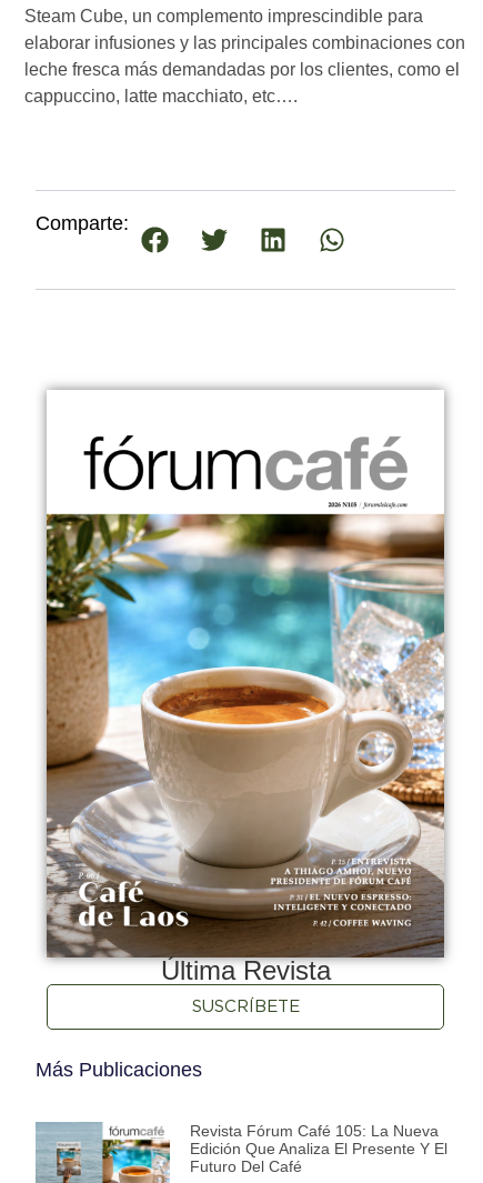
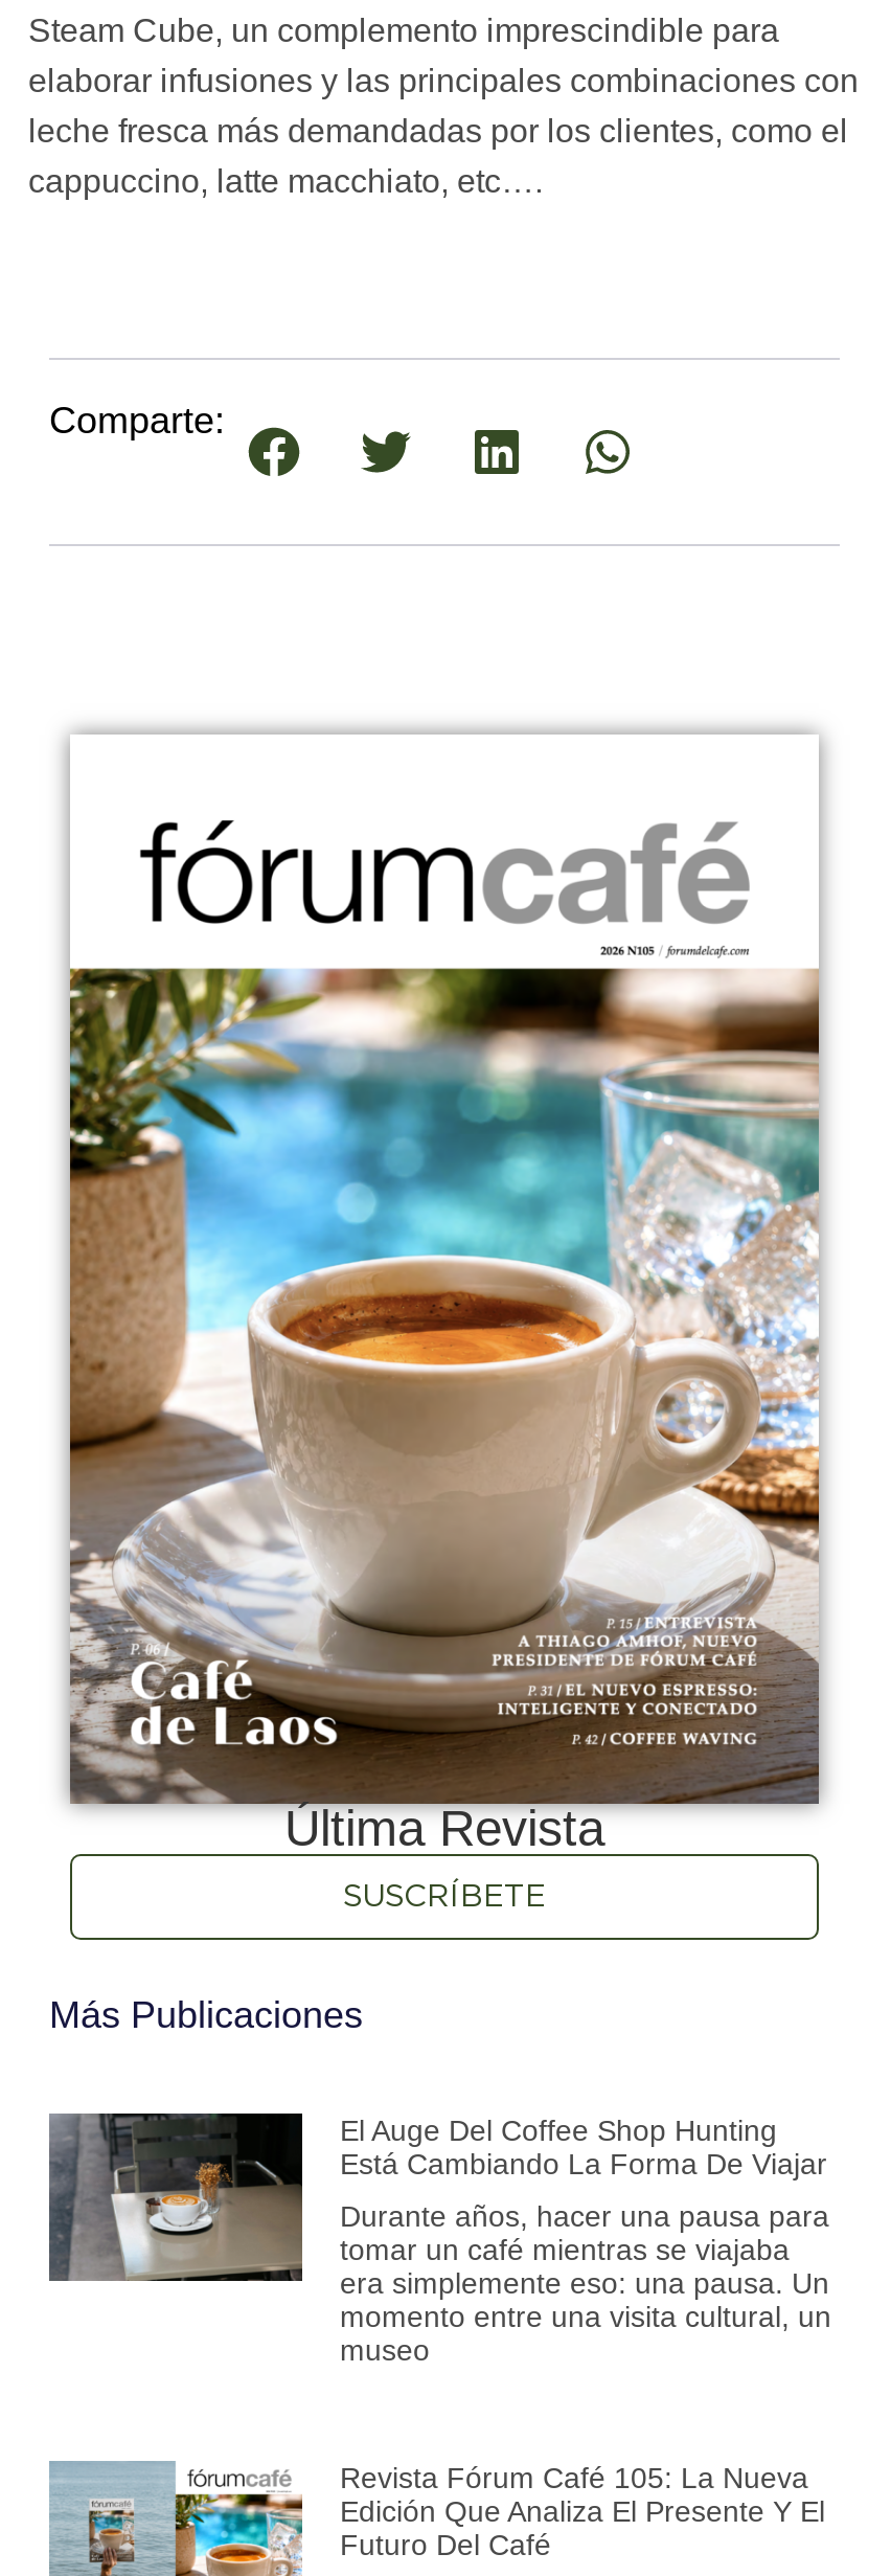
none -> [49,2111,831,2367] [image] | El Auge Del Coffee Shop Hunting | Está Cambiando La Forma De Viajar | Durante años, hacer una pausa para | tomar un café mientras se viajaba | era simplemente eso: una pausa. Un | momento entre una visita cultural, un | museo

